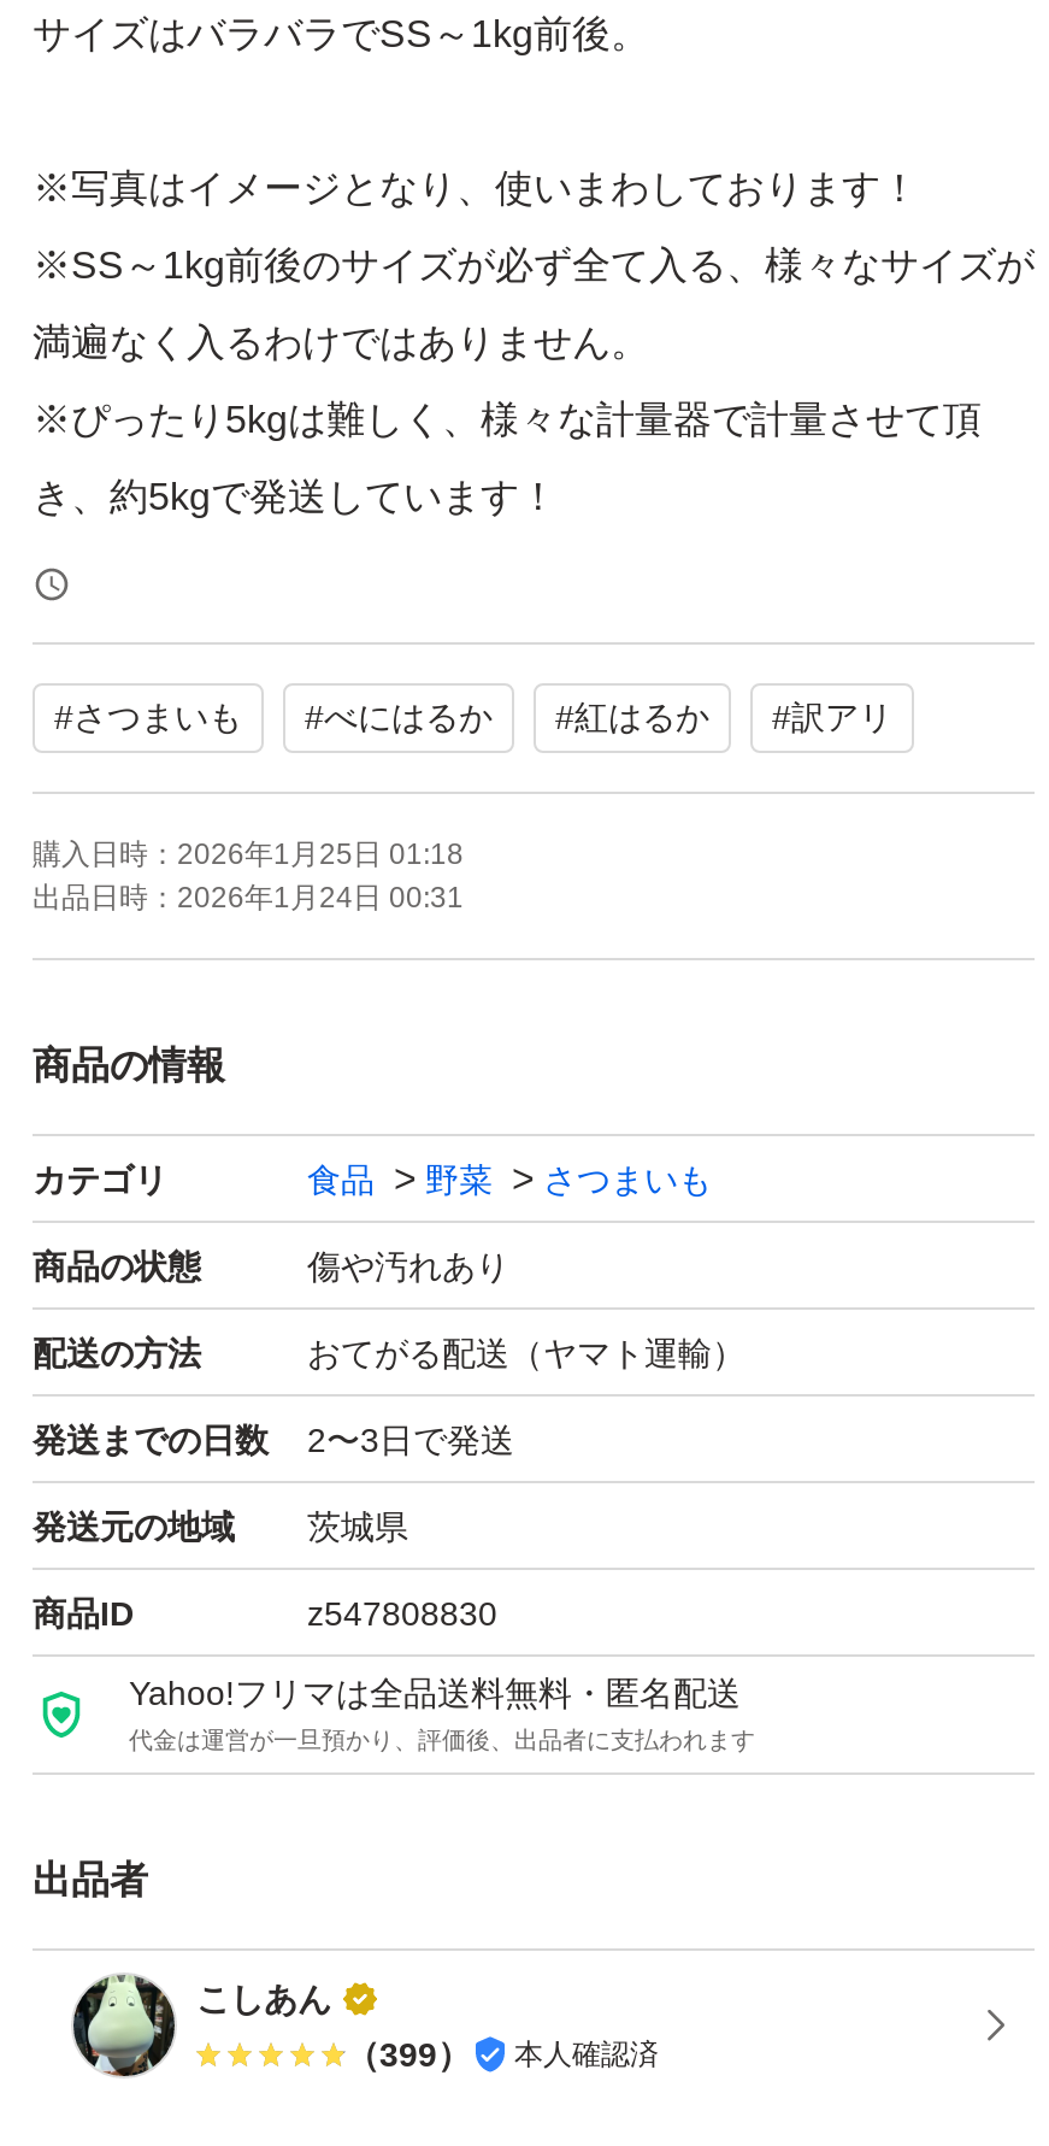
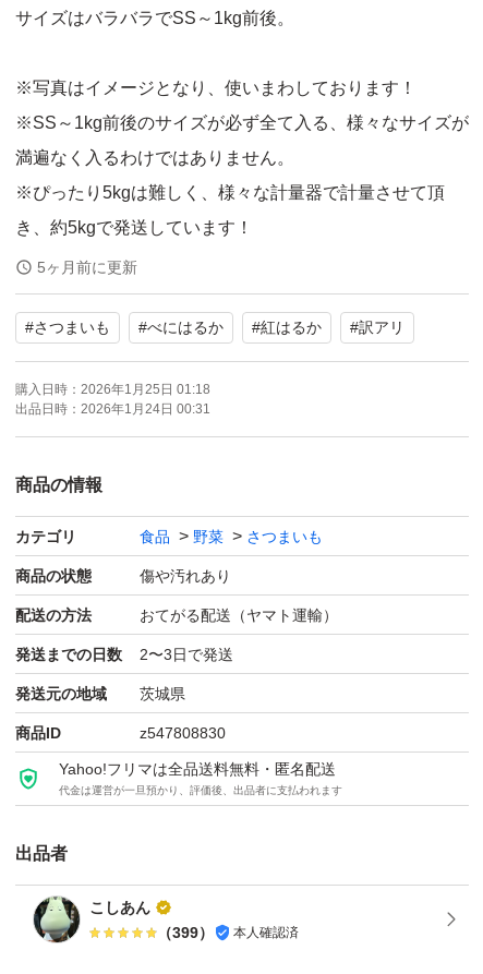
none -> [37,259,137,276] 5ヶ月前に更新

